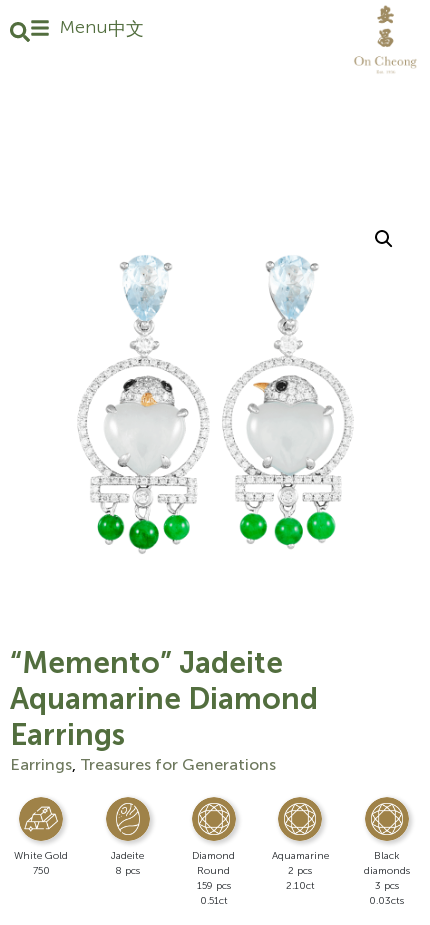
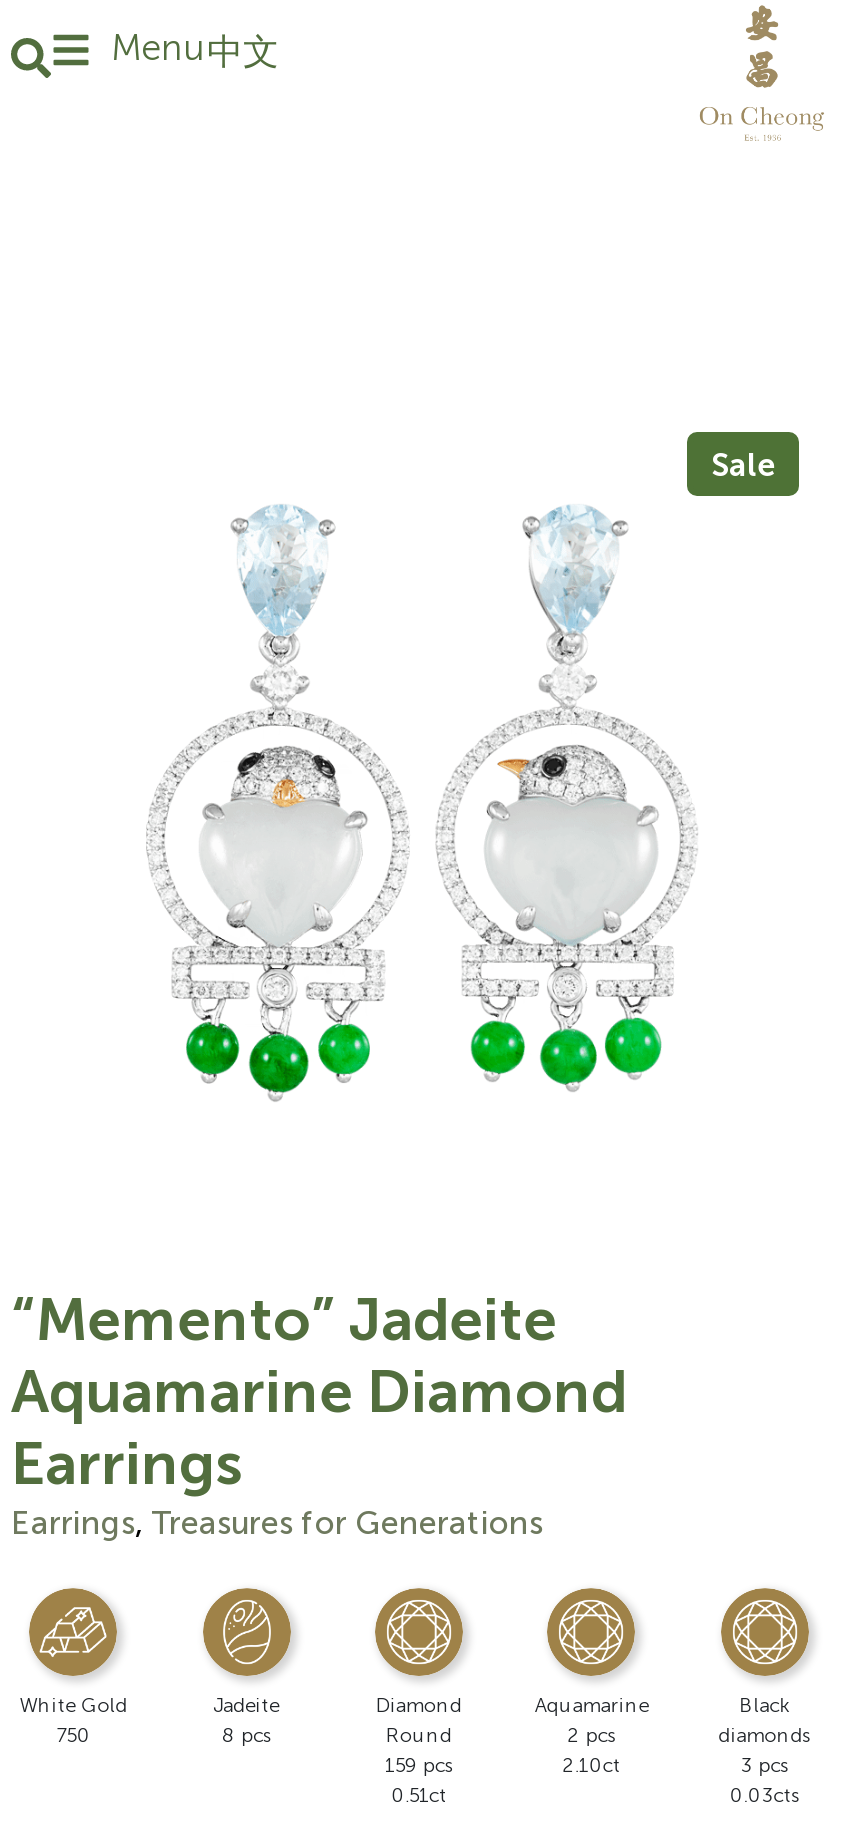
none -> [711,446,775,484] Sale

